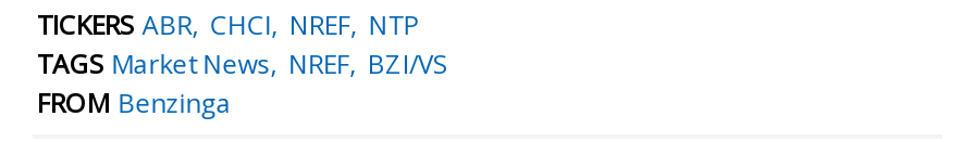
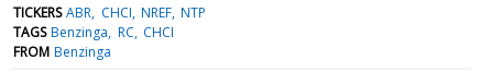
[37,45,446,82] TAGS Market News NREF BZI/VS -> [13,23,174,41] TAGS Benzinga RC CHCI

